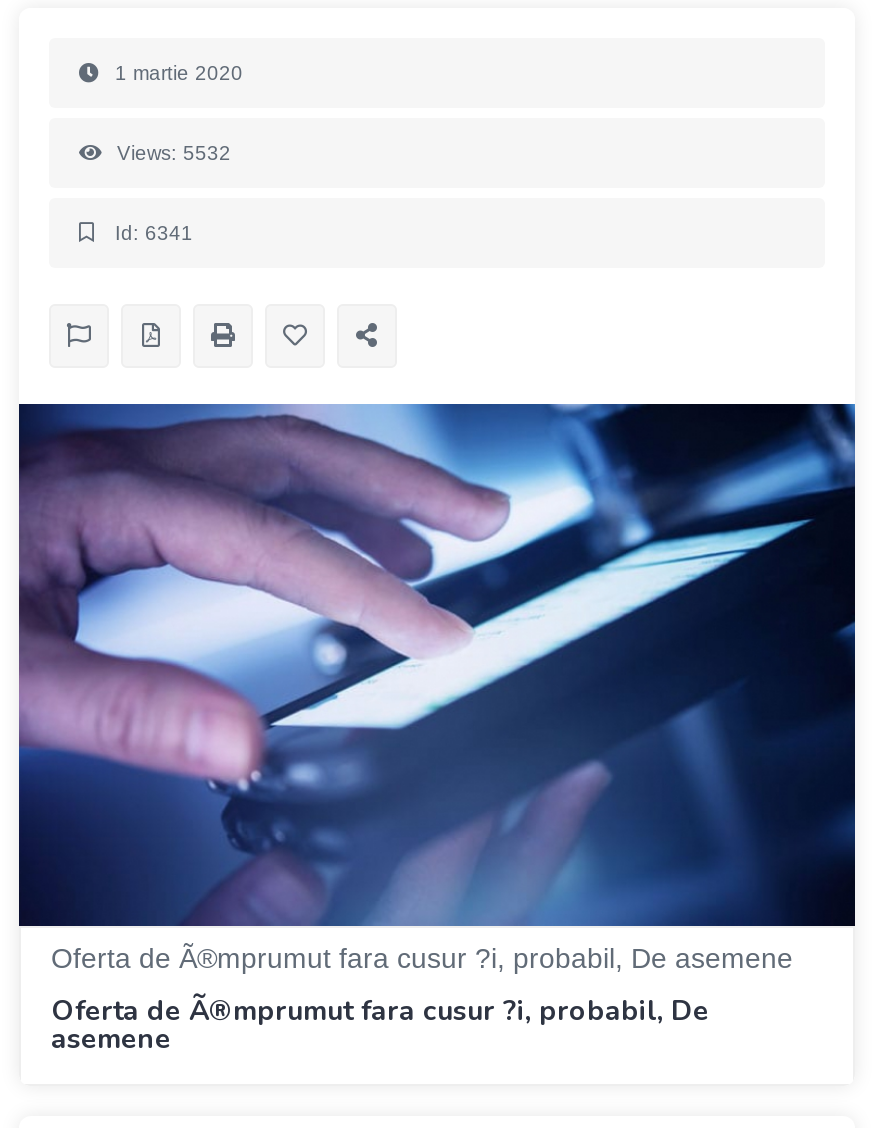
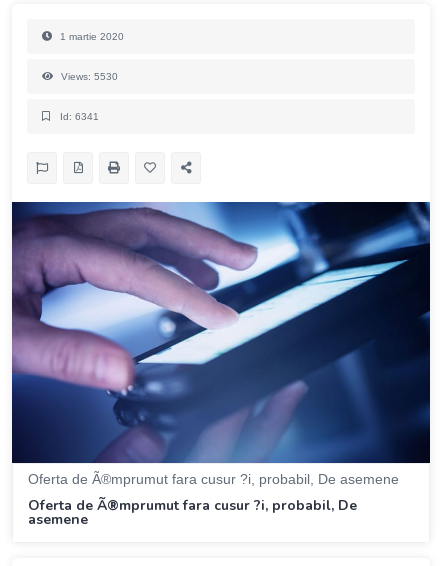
[117,142,231,164] Views: 5532 -> [61,71,118,82] Views: 5530

